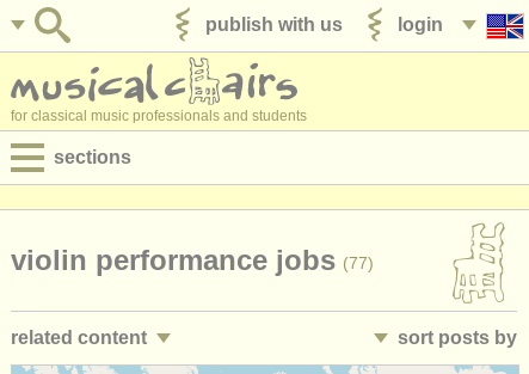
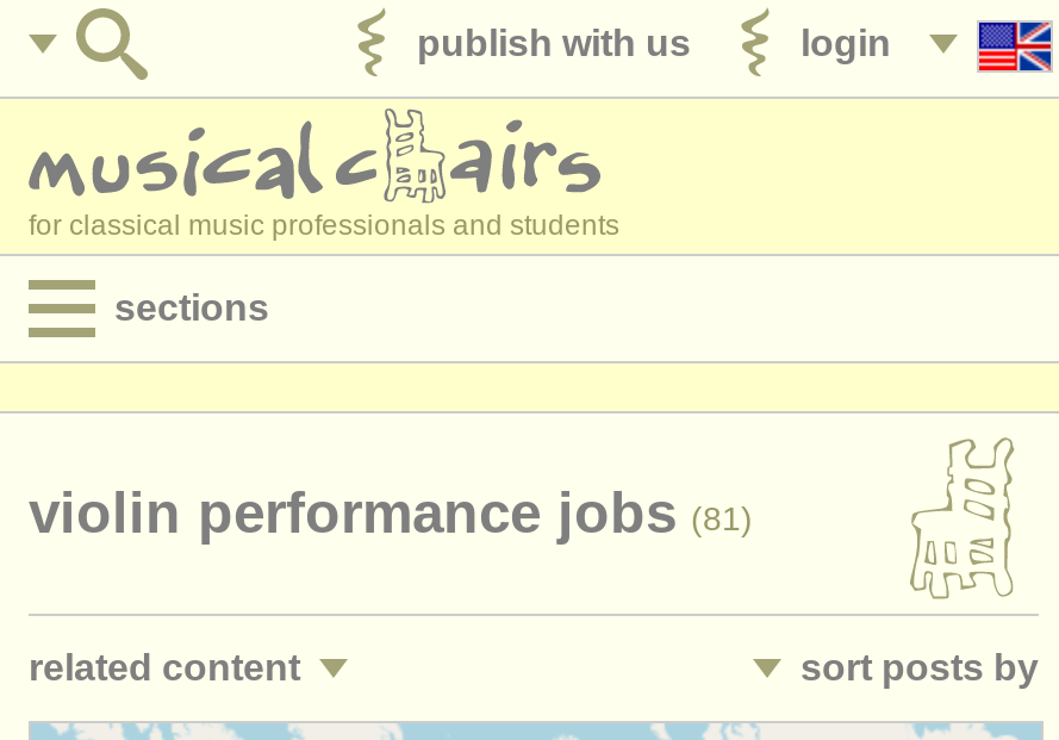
[11,244,374,276] violin performance jobs (77) -> [29,480,753,545] violin performance jobs (81)

